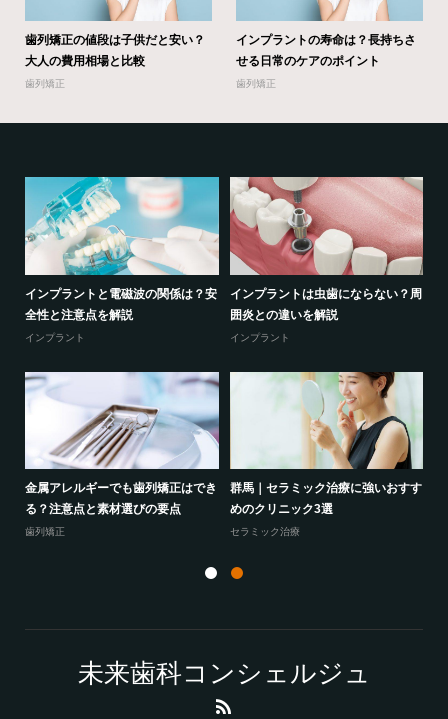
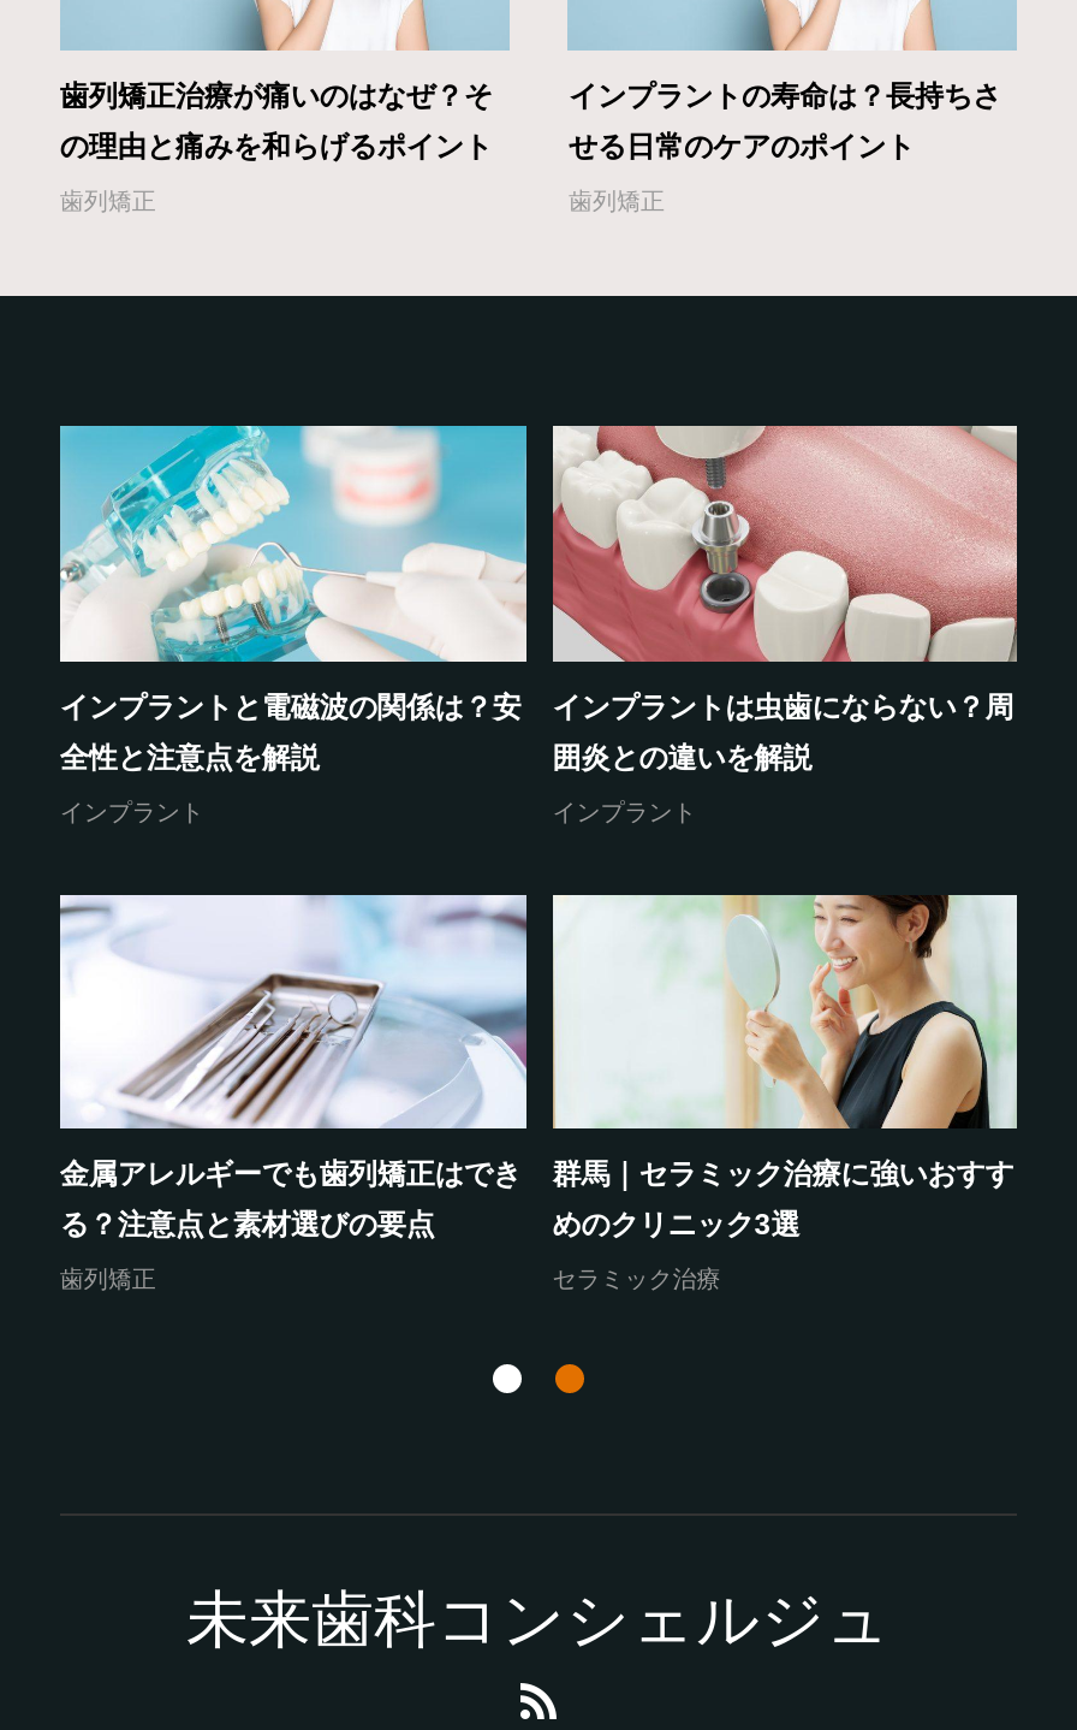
[25,33,205,47] 歯列矯正の値段は子供だと安い？ -> [60,79,493,112] 歯列矯正治療が痛いのはなぜ？そ
[25,54,145,68] 大人の費用相場と比較 -> [60,129,493,163] の理由と痛みを和らげるポイント

